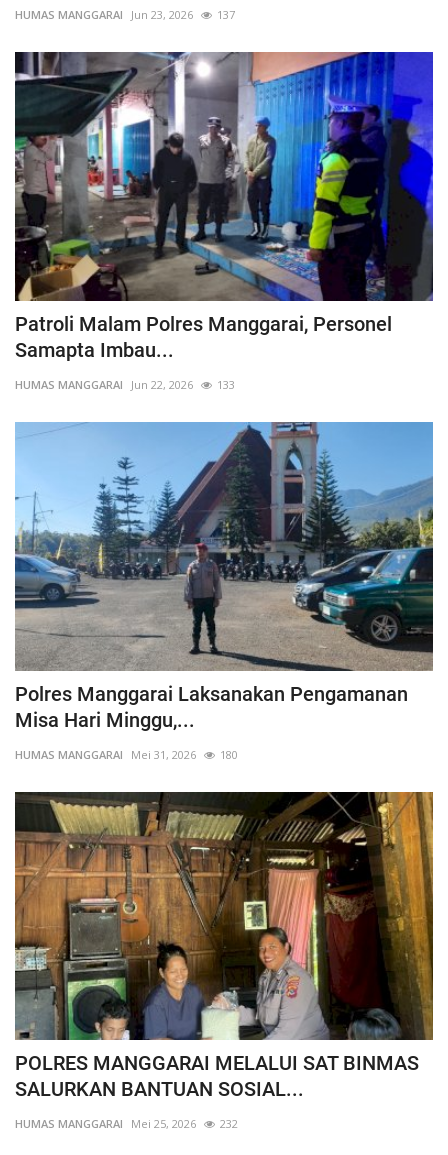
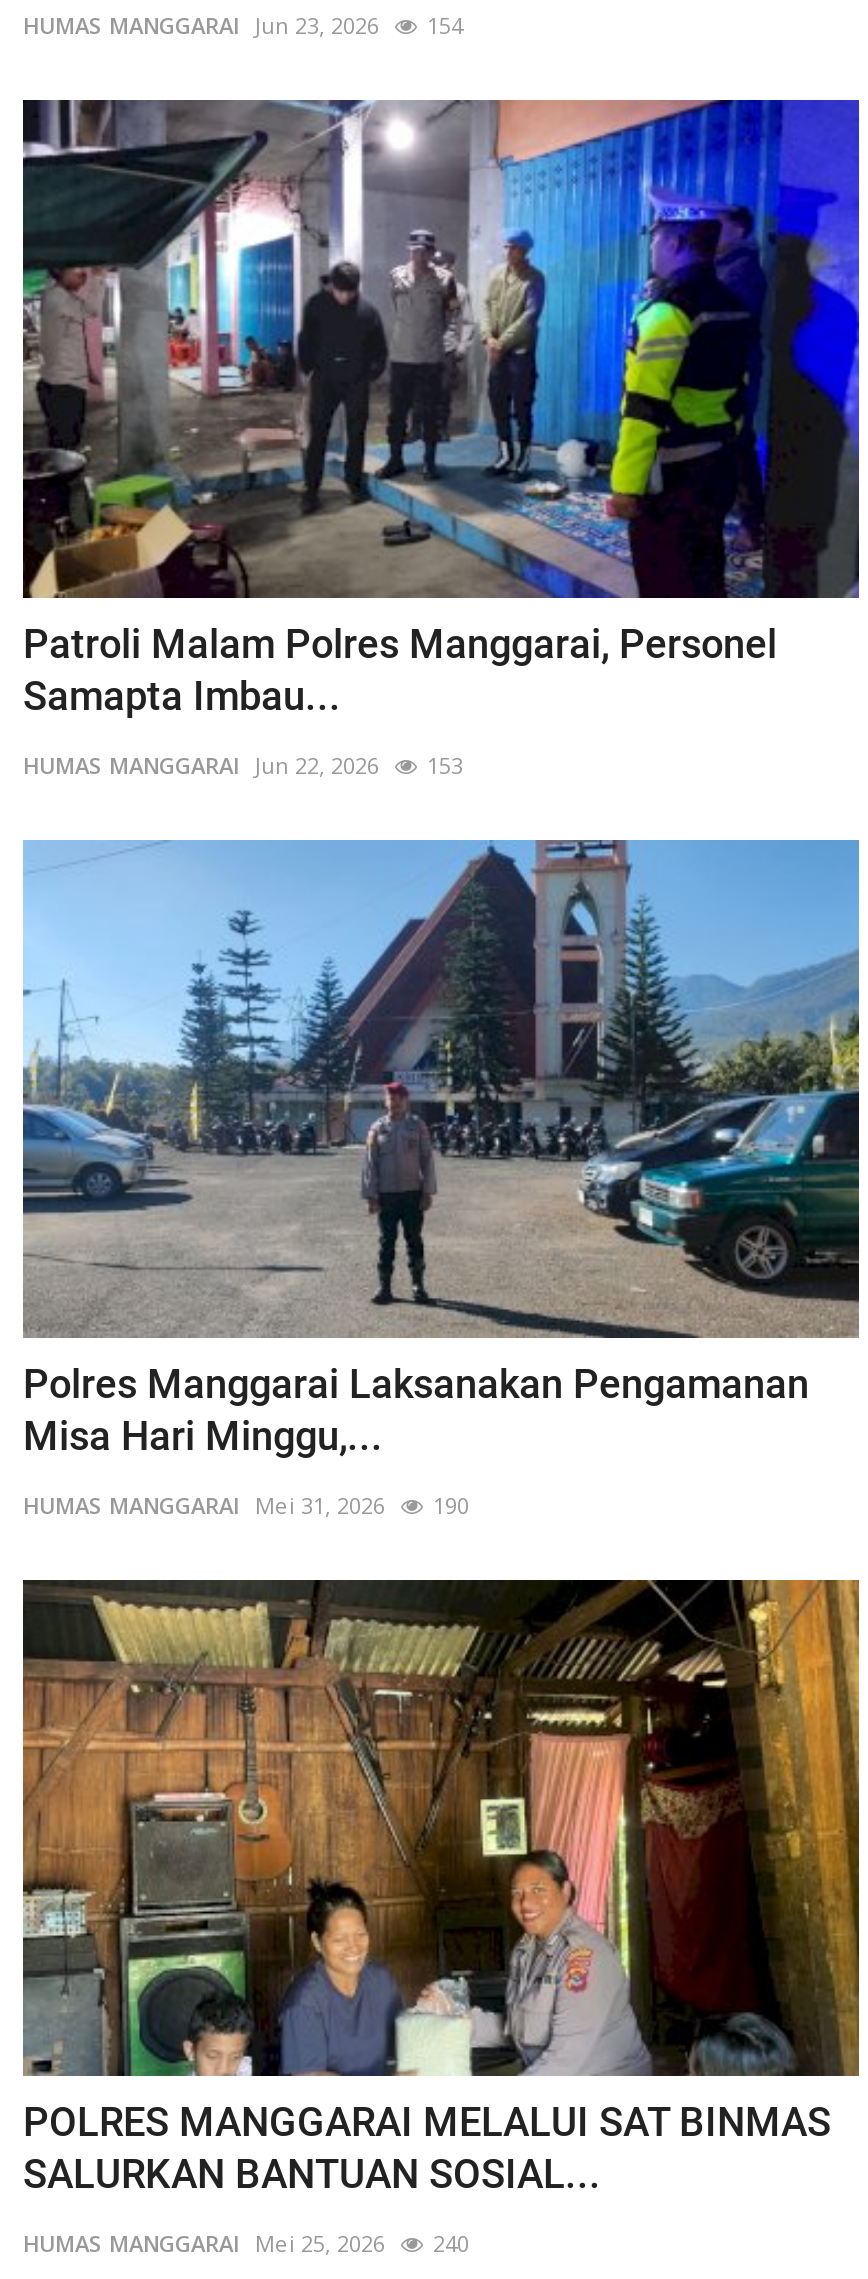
[15,7,235,22] HUMAS MANGGARAI Jun 23, 2026 137 -> [23,11,463,41] HUMAS MANGGARAI Jun 23, 2026 154
[15,377,235,392] HUMAS MANGGARAI Jun 22, 2026 133 -> [23,750,463,780] HUMAS MANGGARAI Jun 22, 2026 153
[15,747,238,762] HUMAS MANGGARAI Mei 31, 2026 180 -> [23,1489,469,1519] HUMAS MANGGARAI Mei 31, 2026 190
[15,1116,238,1131] HUMAS MANGGARAI Mei 25, 2026 232 -> [23,2228,469,2258] HUMAS MANGGARAI Mei 25, 2026 240

